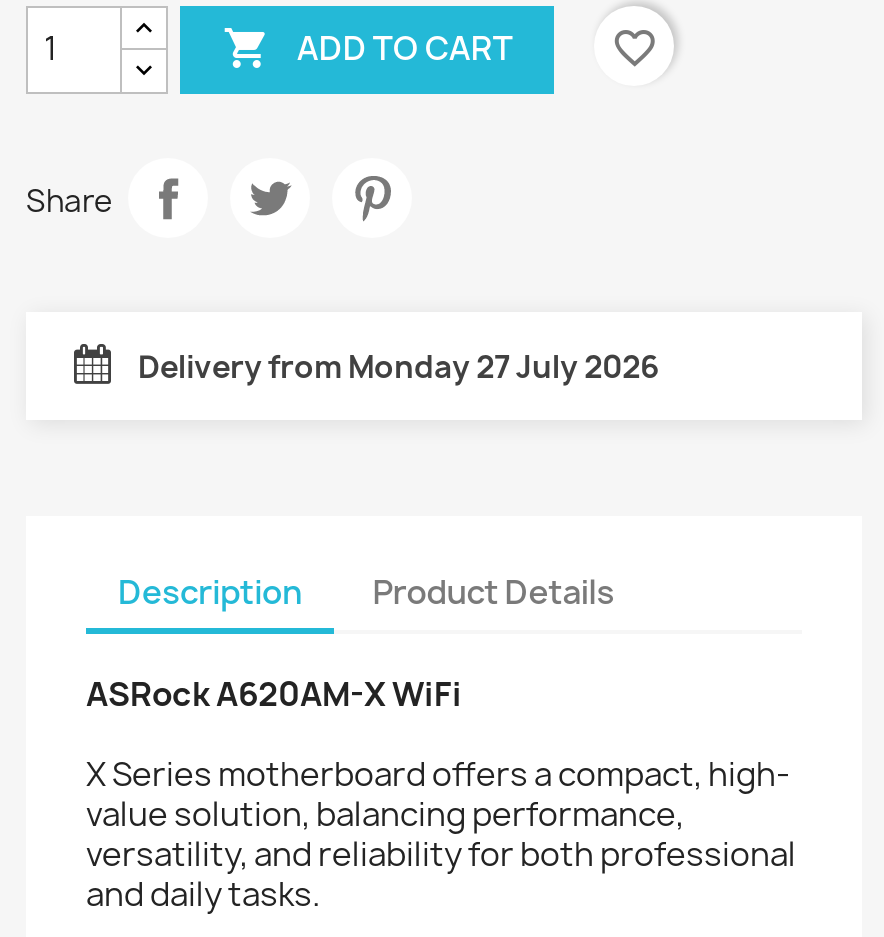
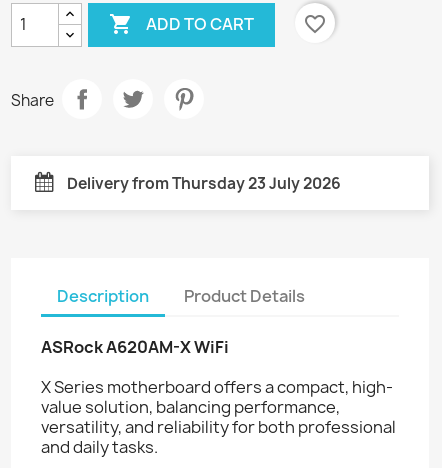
[138,345,660,387] Delivery from Monday 27 July 2026 -> [67,172,341,193] Delivery from Thursday 23 July 2026

